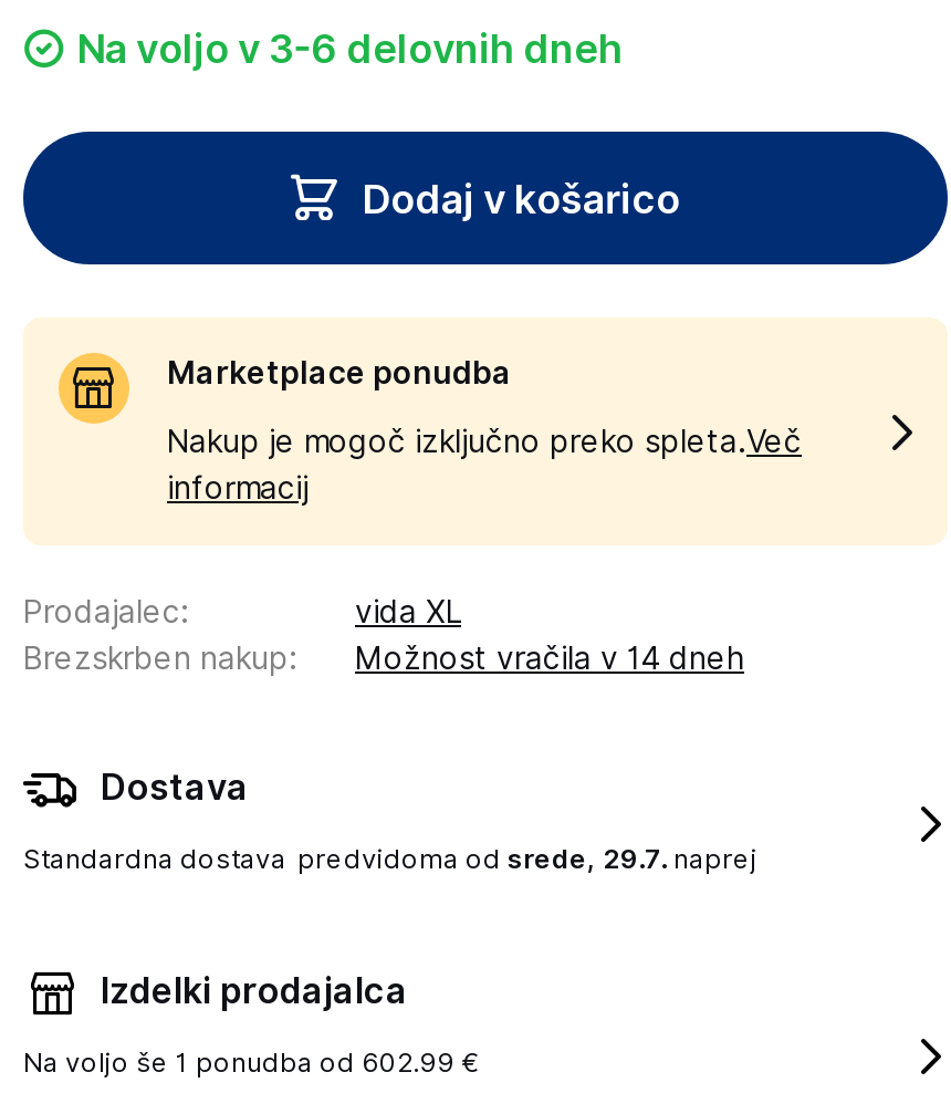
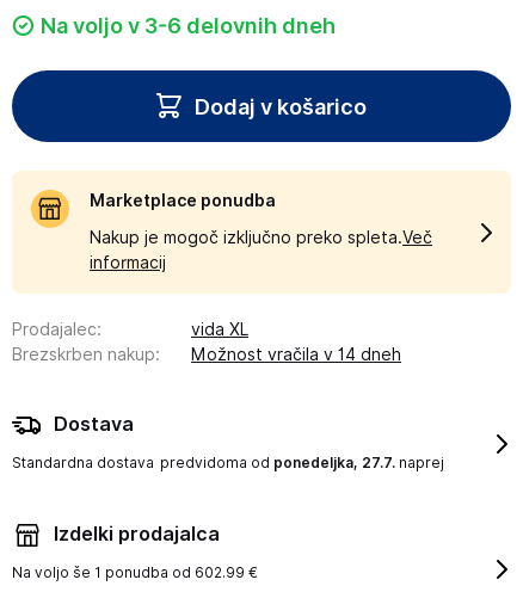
[23,842,757,875] Standardna dostava predvidoma od srede, 29.7. naprej -> [12,454,444,471] Standardna dostava predvidoma od ponedeljka, 27.7. naprej

